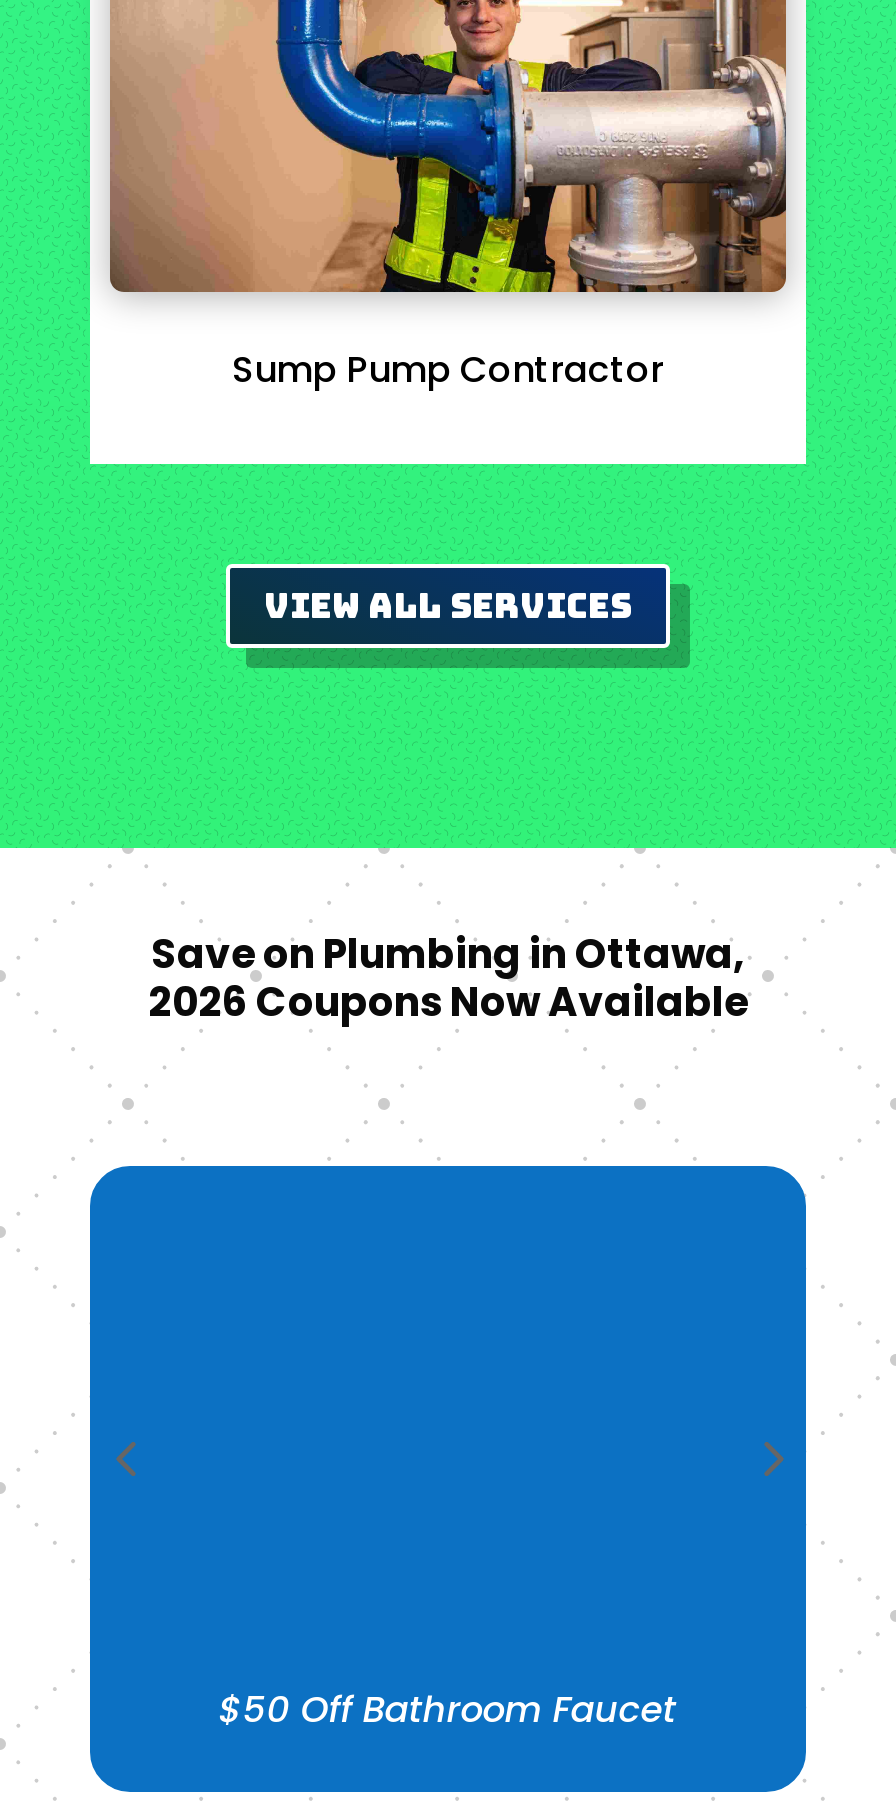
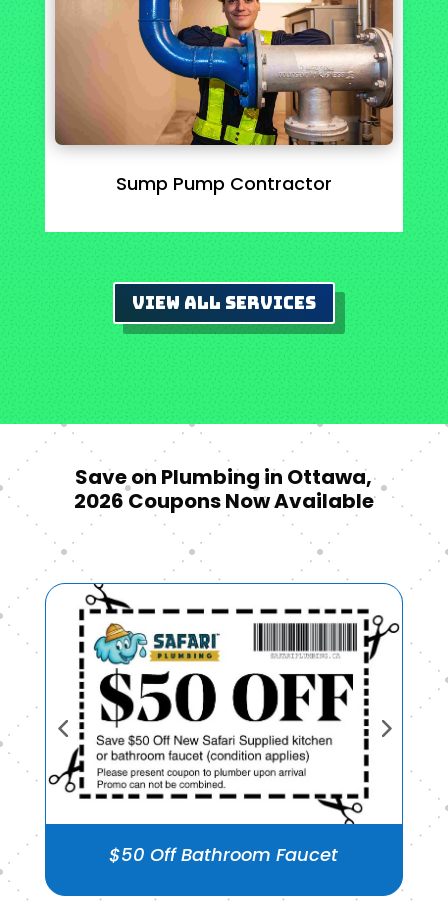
none -> [45,583,403,825] [image]

